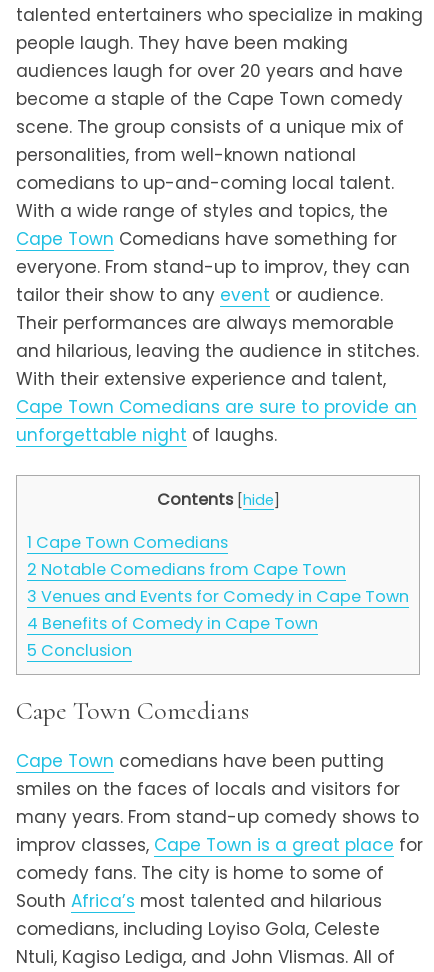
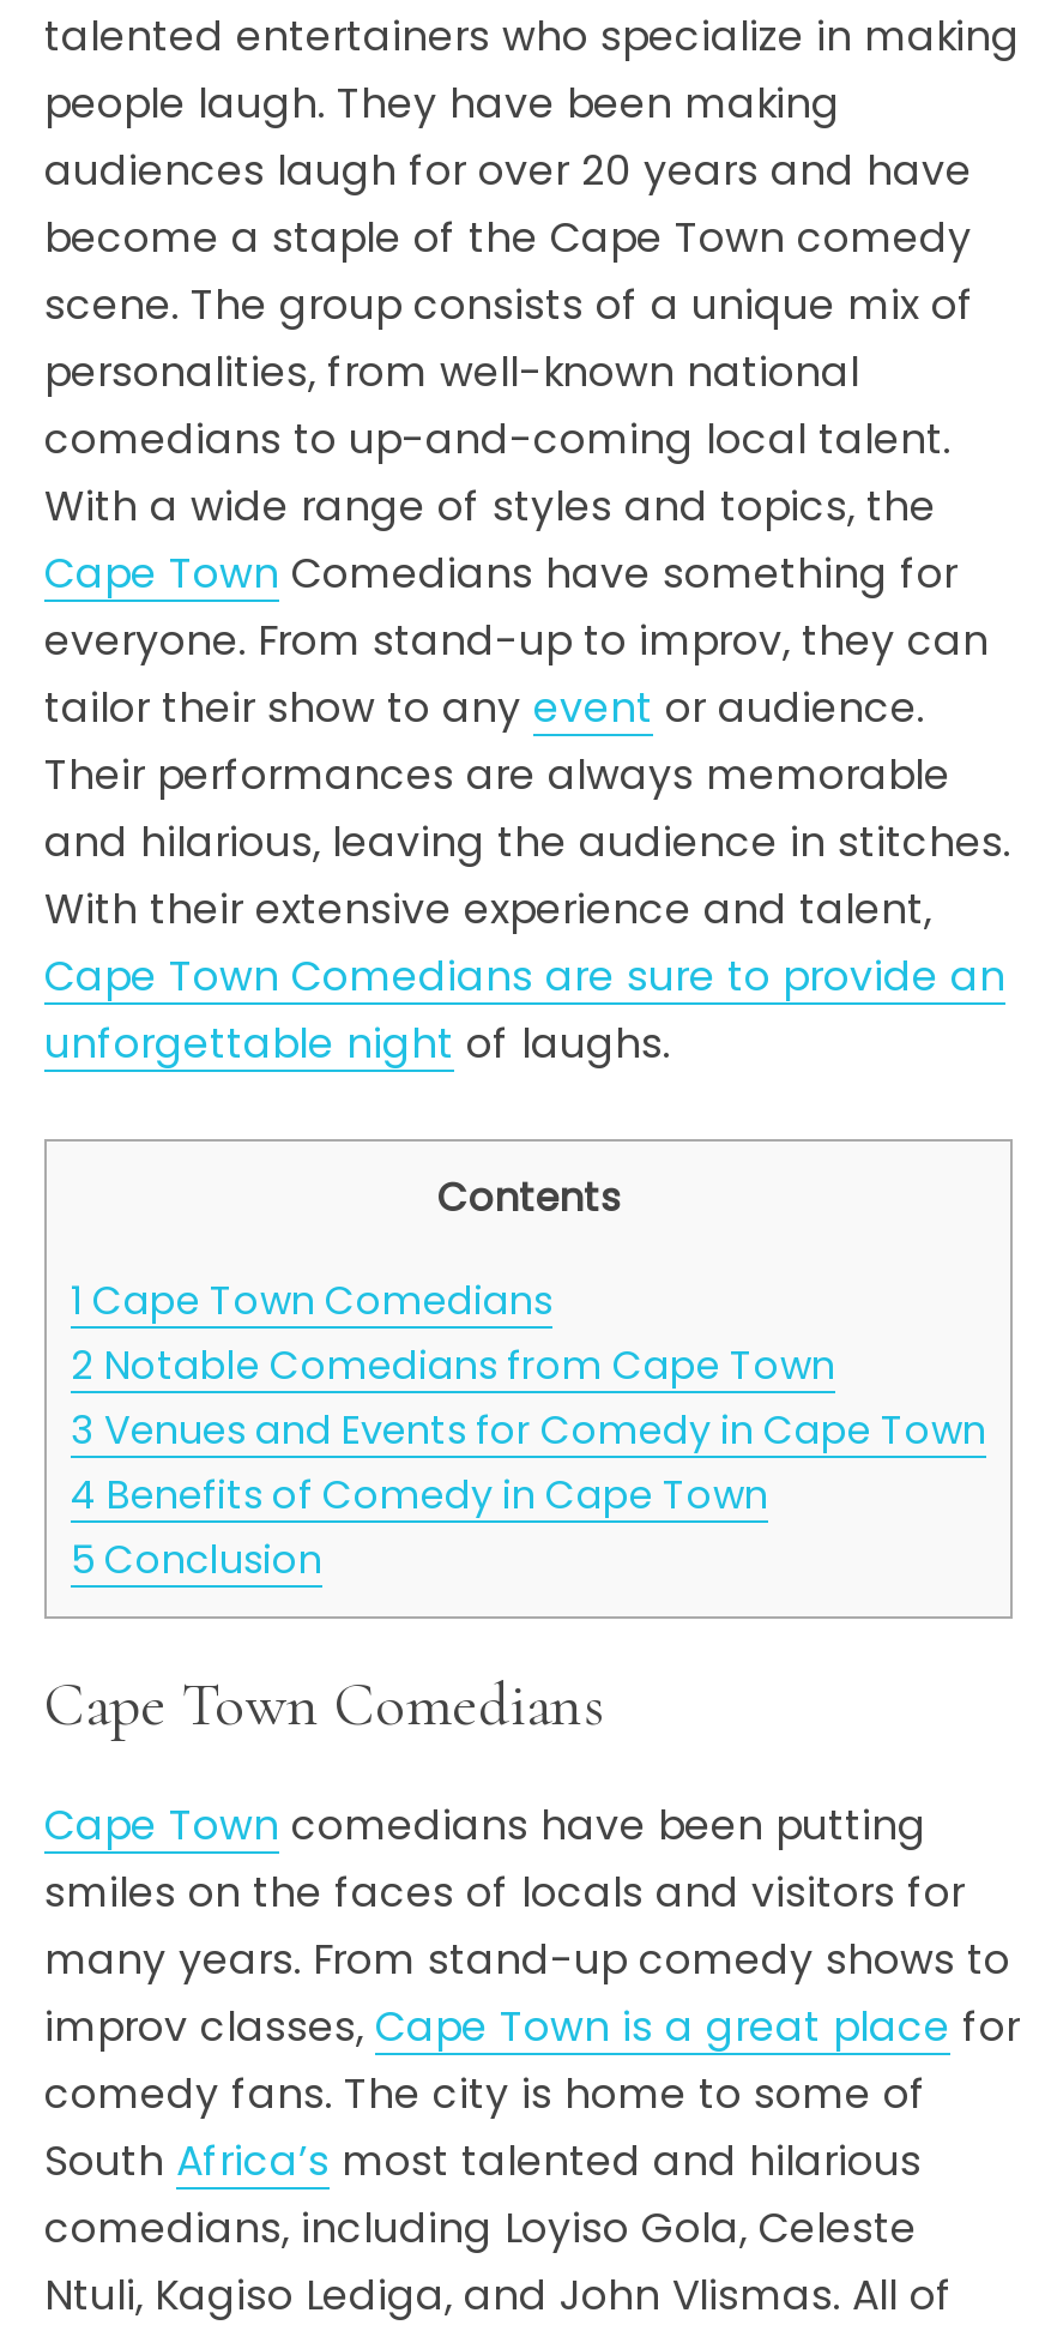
[156,488,279,511] Contents [hide] -> [437,1170,620,1225] Contents

